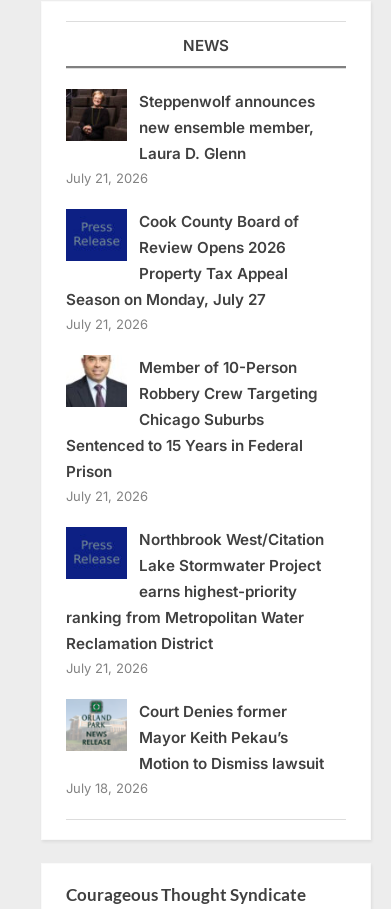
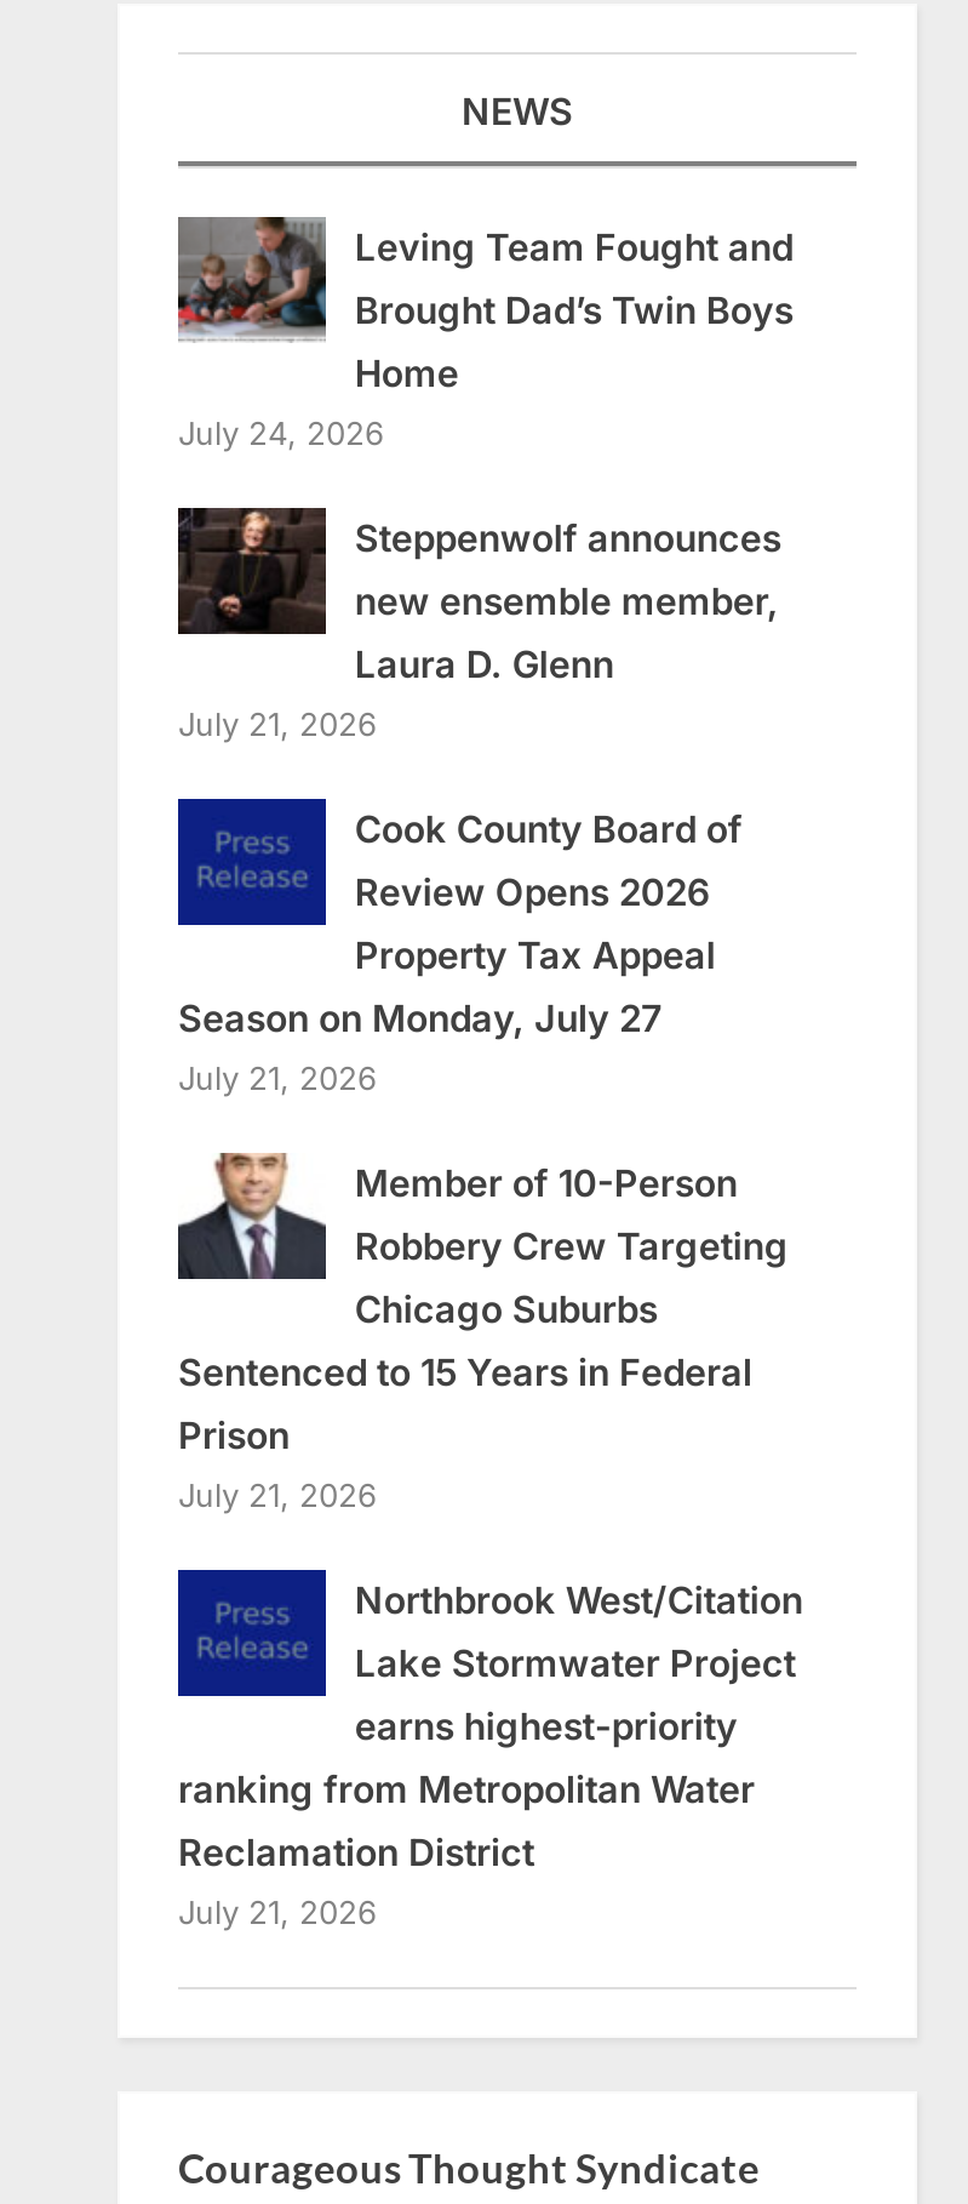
none -> [176,216,793,451] [image] | Leving Team Fought and | Brought Dad’s Twin Boys | Home | July 24, 2026
moved [65,88,324,676] -> [176,504,803,1930]: [image] | Steppenwolf announces | new ensemble member, | ... | Reclamation District | July 21, 2026
[66,700,324,796] [image] | Court Denies former | Mayor Keith Pekau’s | Motion to Dismiss lawsuit | July 18, 2026 -> none

